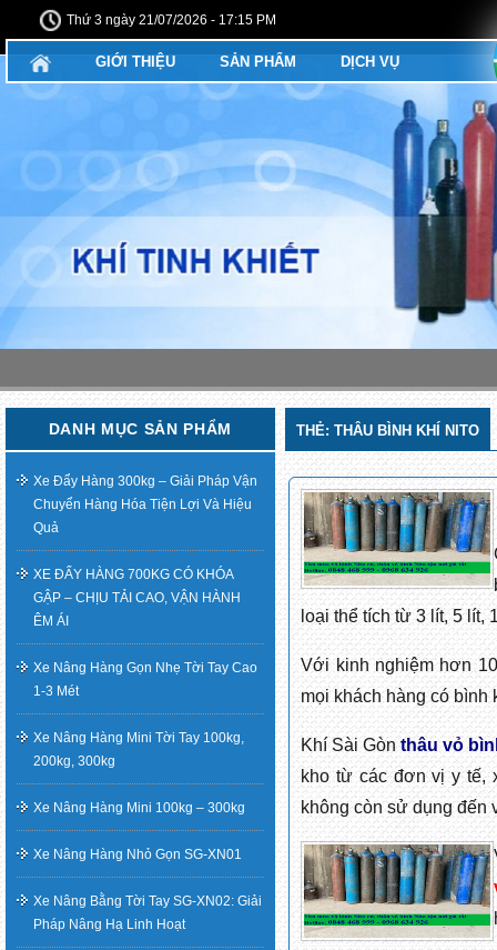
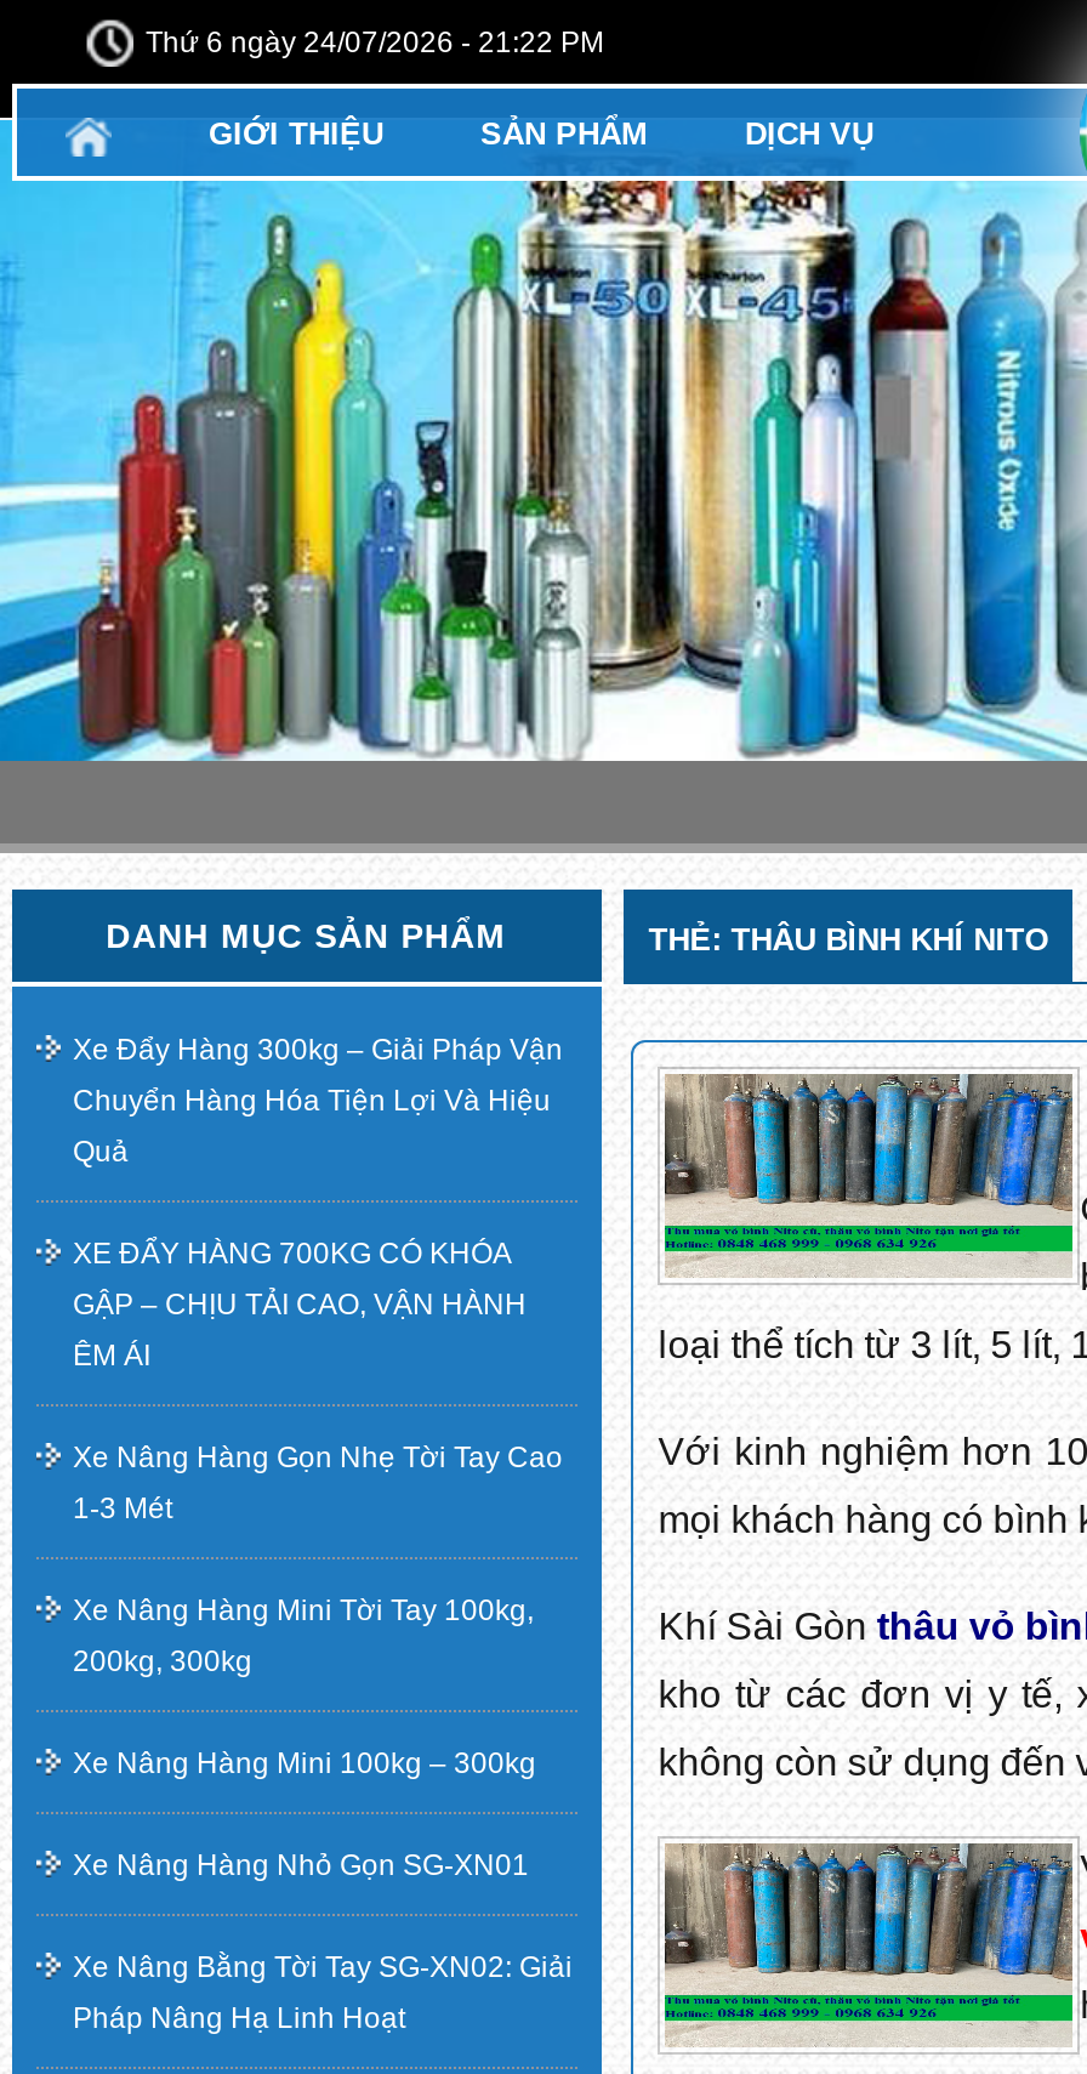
[67,12,276,28] Thứ 3 ngày 21/07/2026 - 17:15 PM -> [146,25,604,59] Thứ 6 ngày 24/07/2026 - 21:22 PM
[3,56,494,350] [image] -> [7,123,1080,763] [image]

